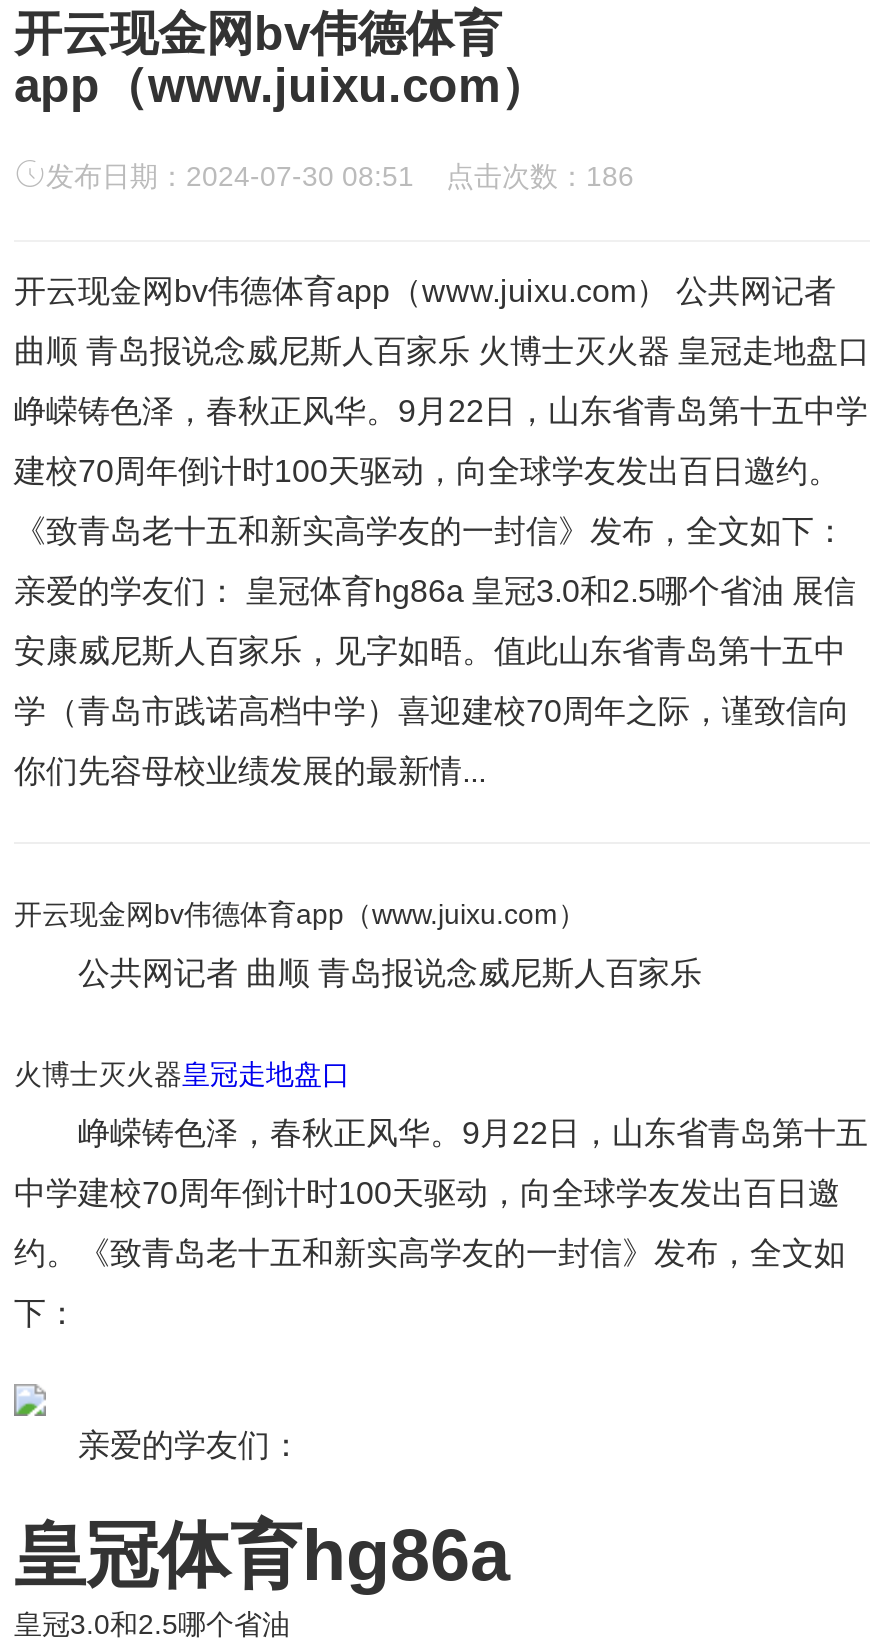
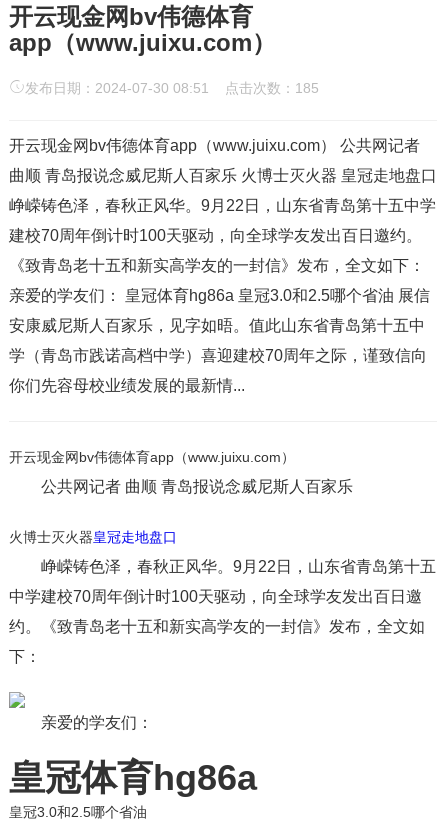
[46,160,634,192] 发布日期：2024-07-30 08:51 点击次数：186 -> [25,80,319,96] 发布日期：2024-07-30 08:51 点击次数：185

